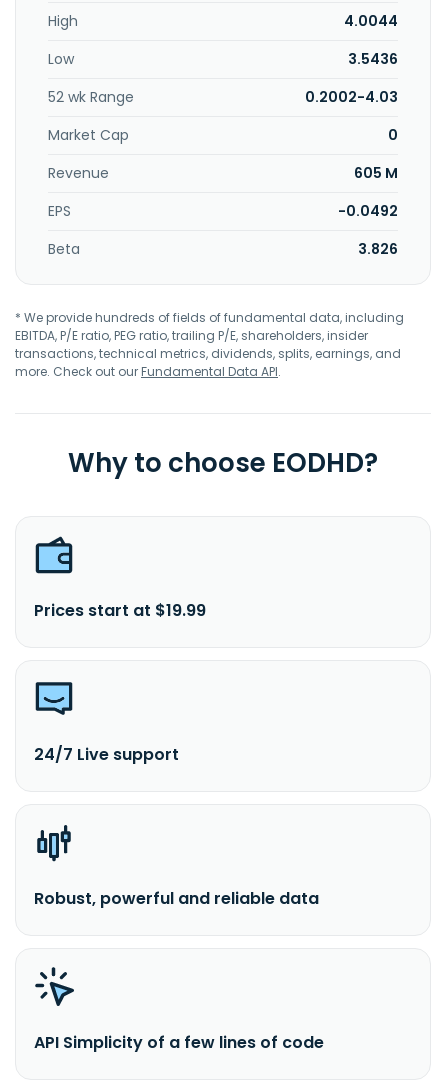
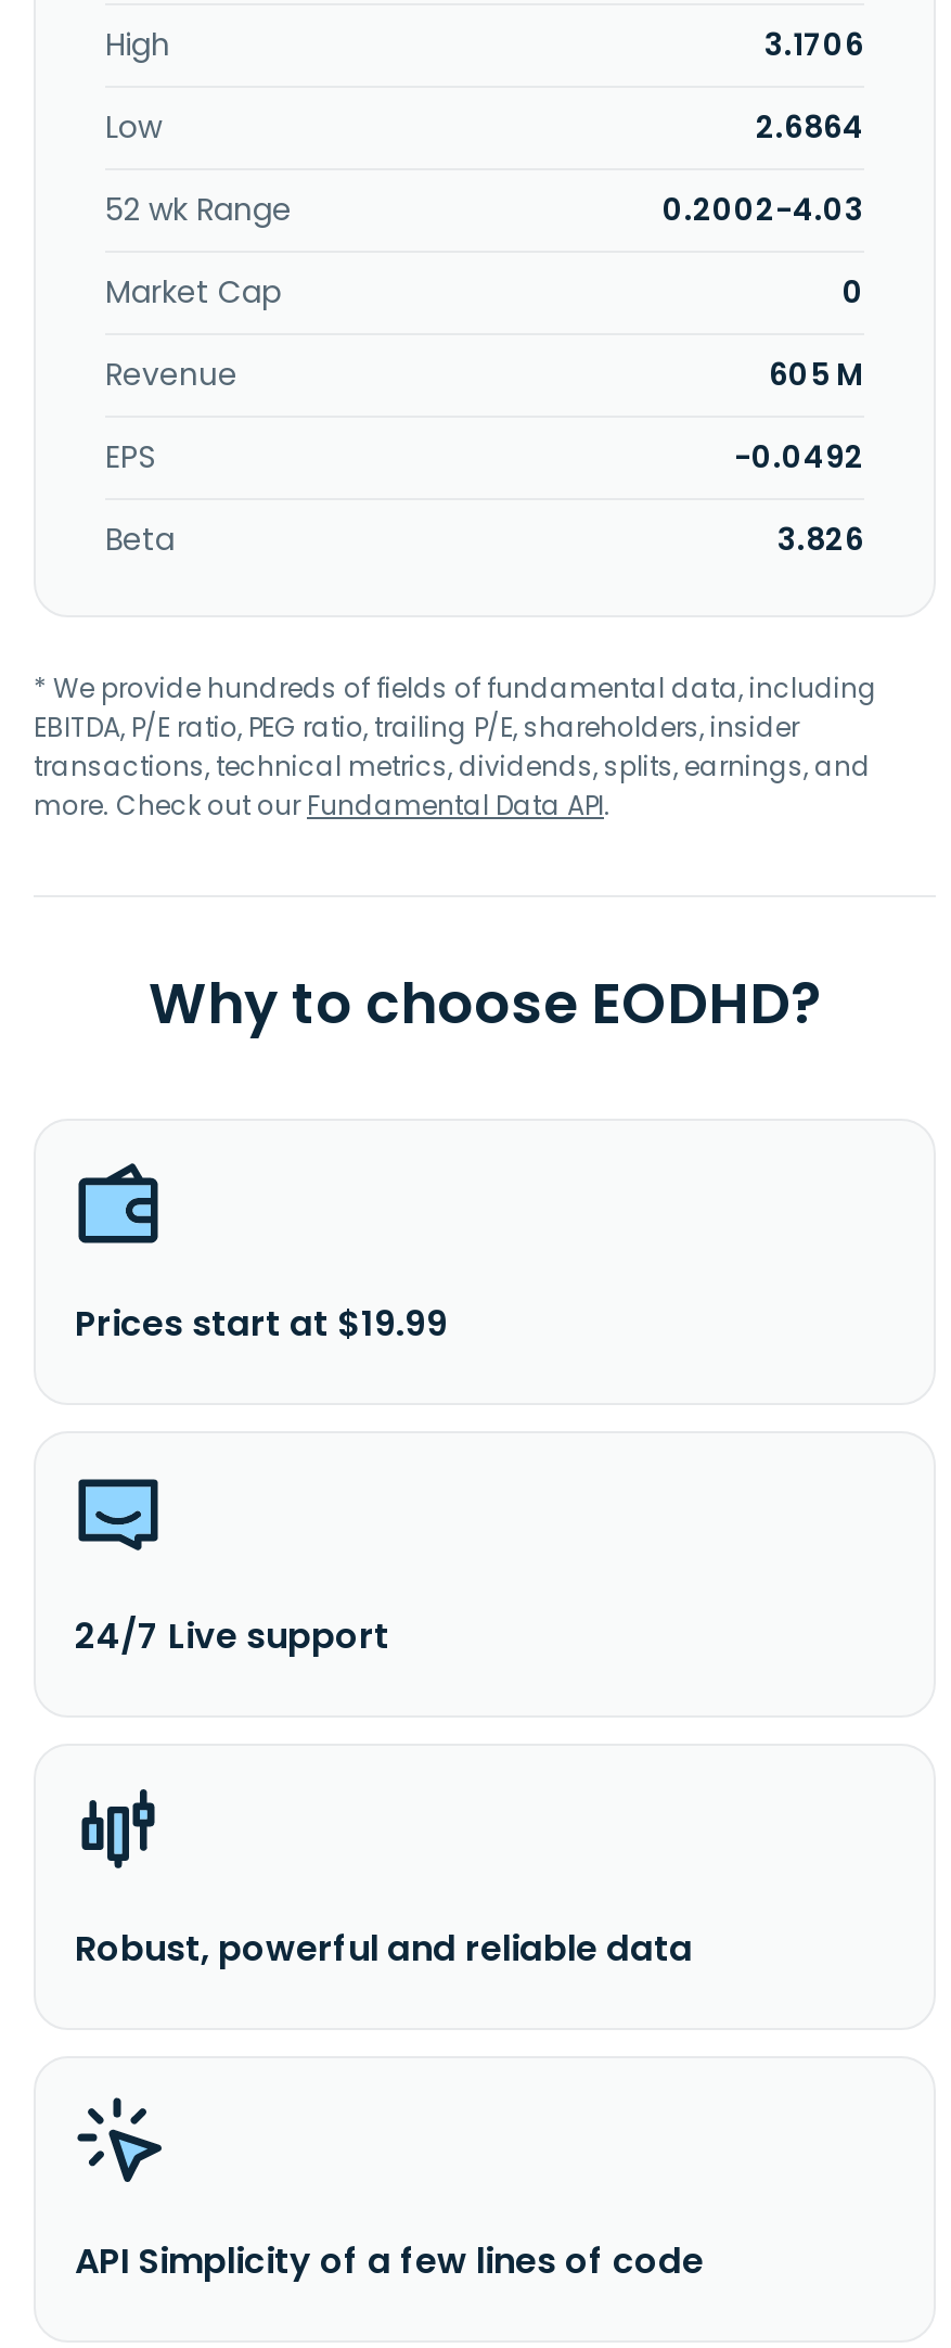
[344,11,398,31] 4.0044 -> [764,23,864,66] 3.1706
[348,49,398,69] 3.5436 -> [756,105,864,149] 2.6864

